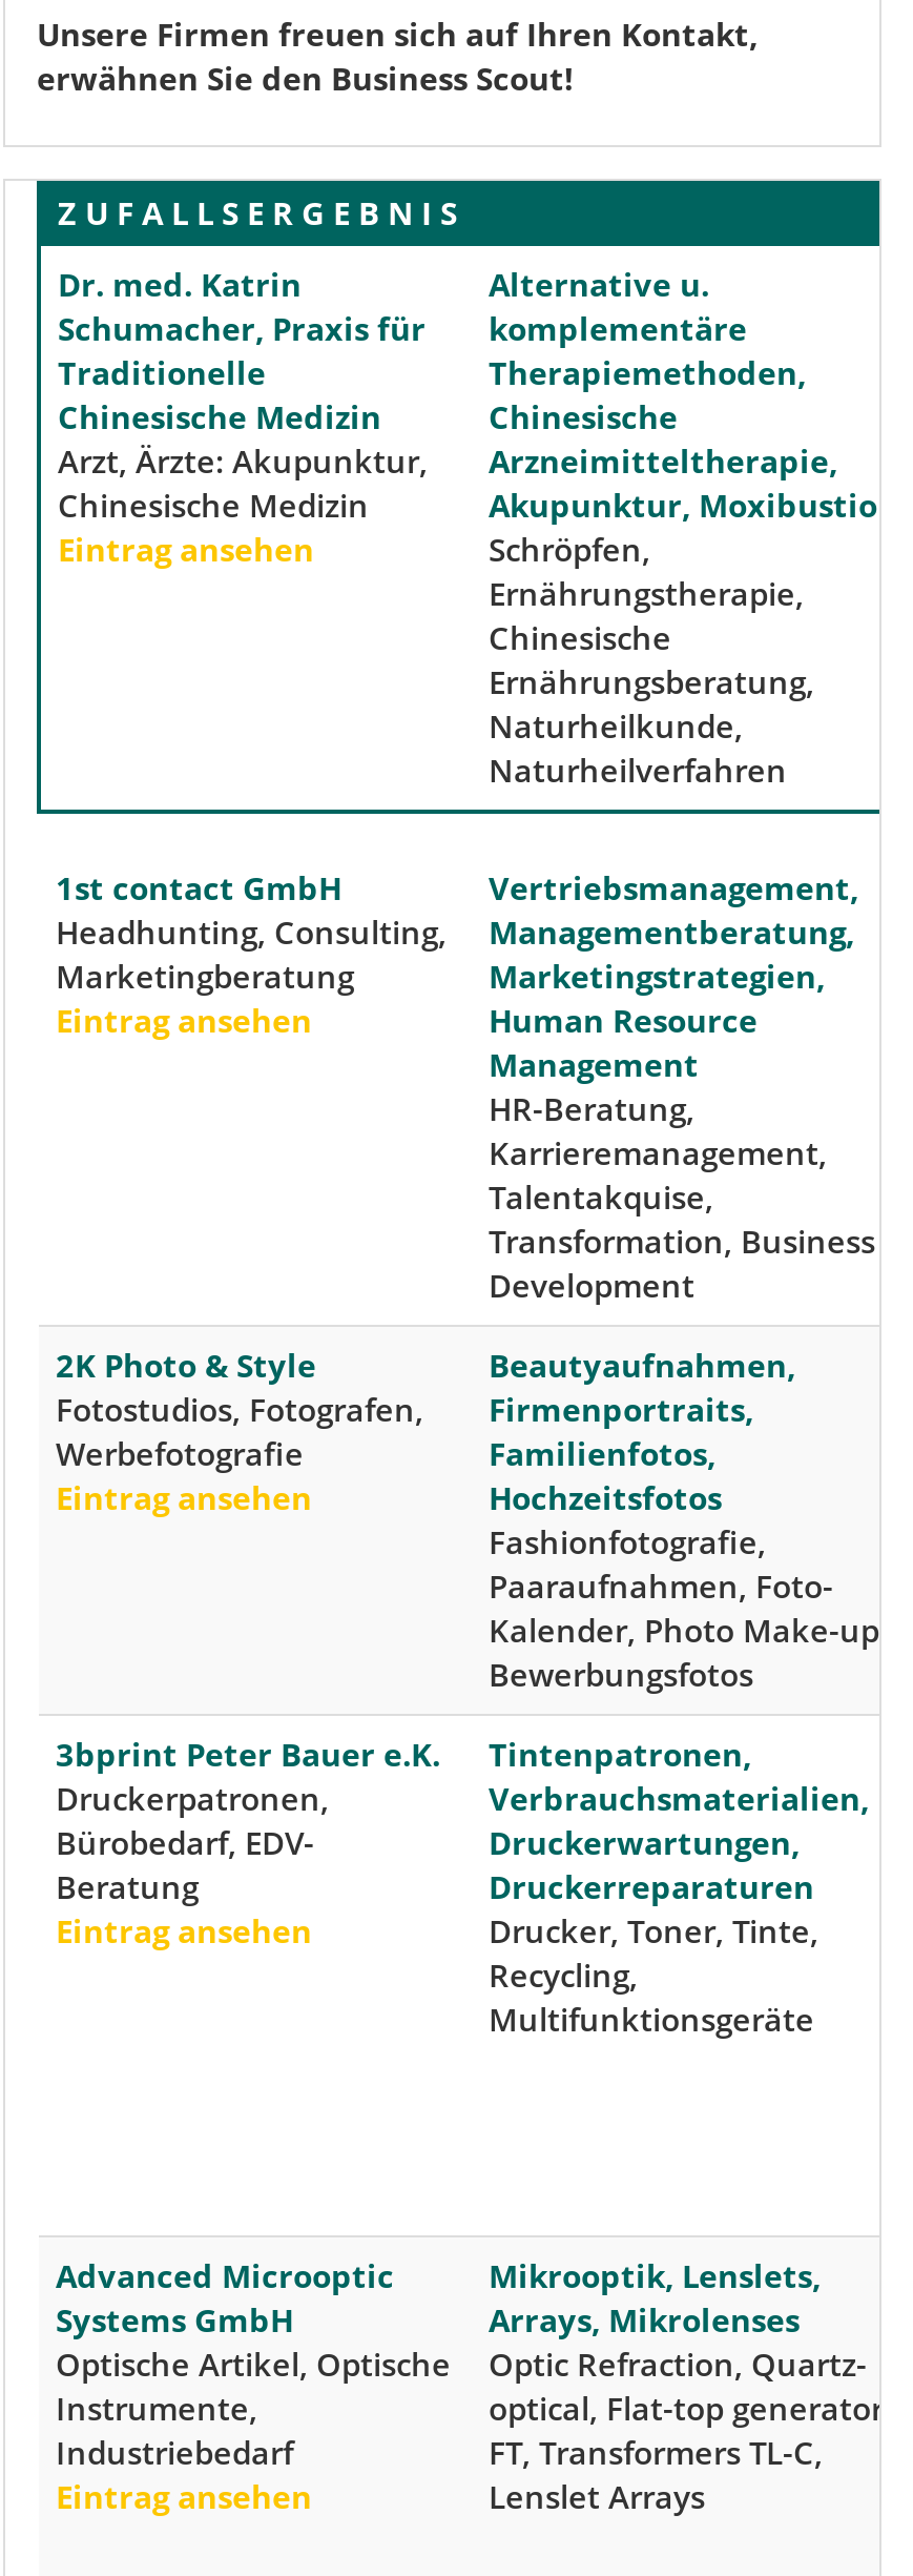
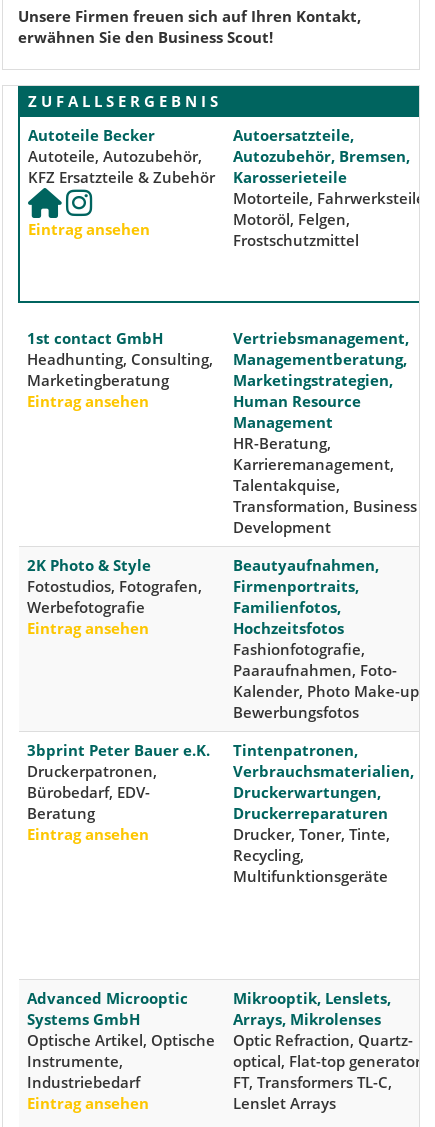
[58,263,428,526] Dr. med. Katrin | Schumacher, Praxis für | Traditionelle | Chinesische Medizin | Arzt, Ärzte: Akupunktur, | Chinesische Medizin -> [28,125,215,187] Autoteile Becker | Autoteile, Autozubehör, | KFZ Ersatzteile & Zubehör
[489,263,898,791] Alternative u. | komplementäre | Therapiemethoden, | Chinesische | Arzneimitteltherapie, | Akupunktur, Moxibustion | Schröpfen, | Ernährungstherapie, | Chinesische | Ernährungsberatung, | Naturheilkunde, | Naturheilverfahren -> [233,125,429,250] Autoersatzteile, | Autozubehör, Bremsen, | Karosserieteile | Motorteile, Fahrwerksteile, | Motoröl, Felgen, | Frostschutzmittel

